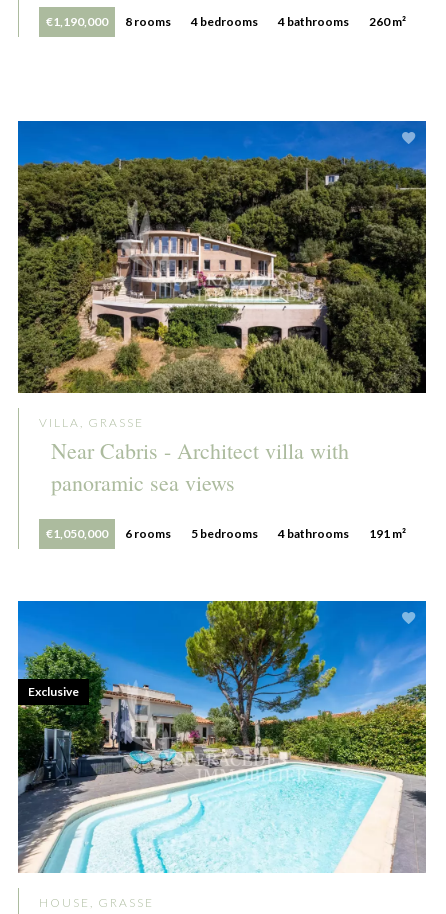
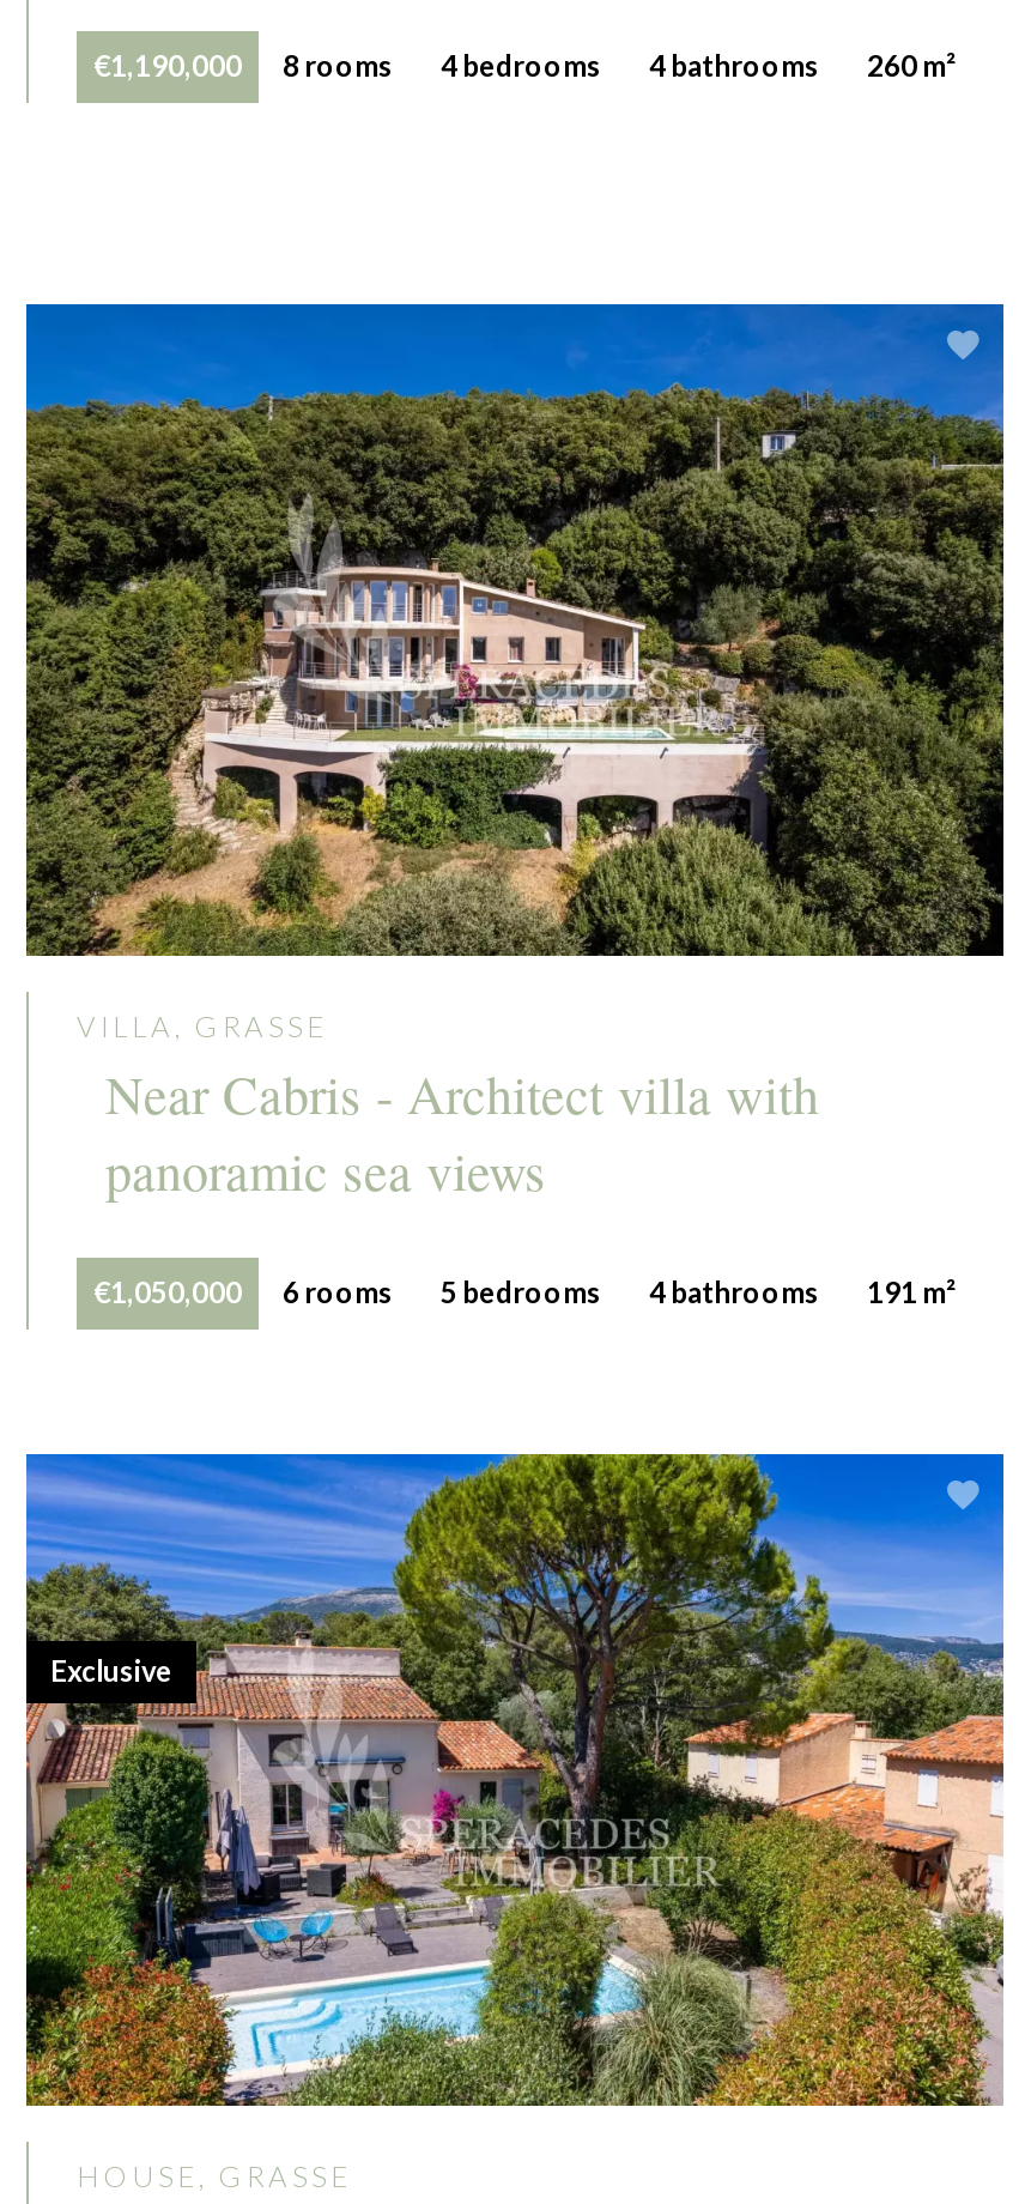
[17,600,427,874] [image] -> [24,1452,1006,2108] [image]

